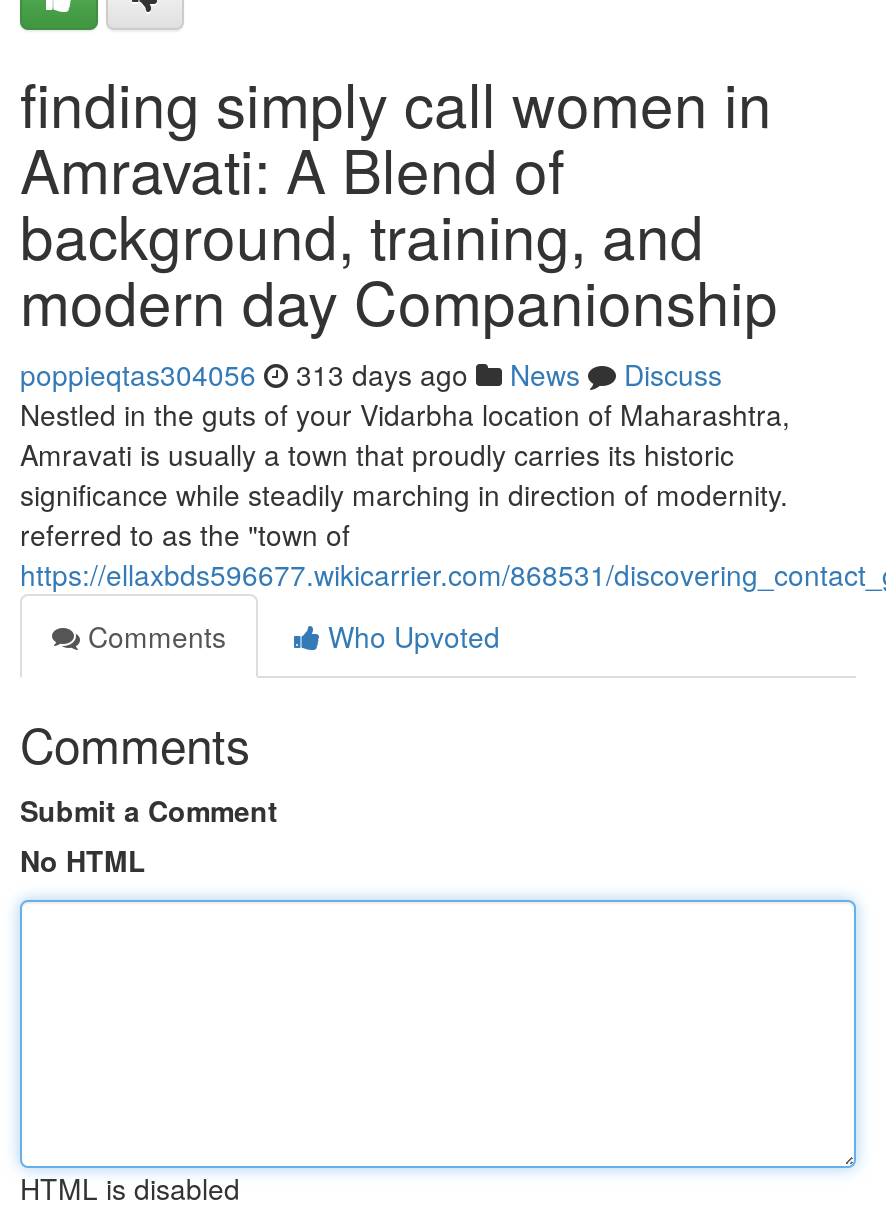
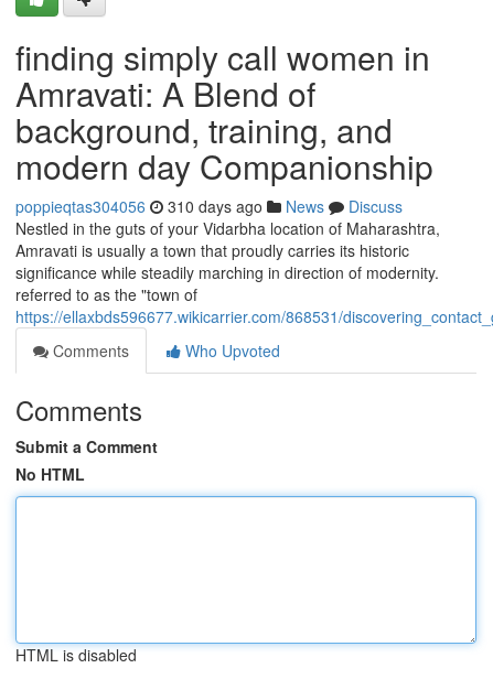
[20,354,722,394] poppieqtas304056 313 days ago News Discuss -> [15,195,403,217] poppieqtas304056 310 days ago News Discuss

